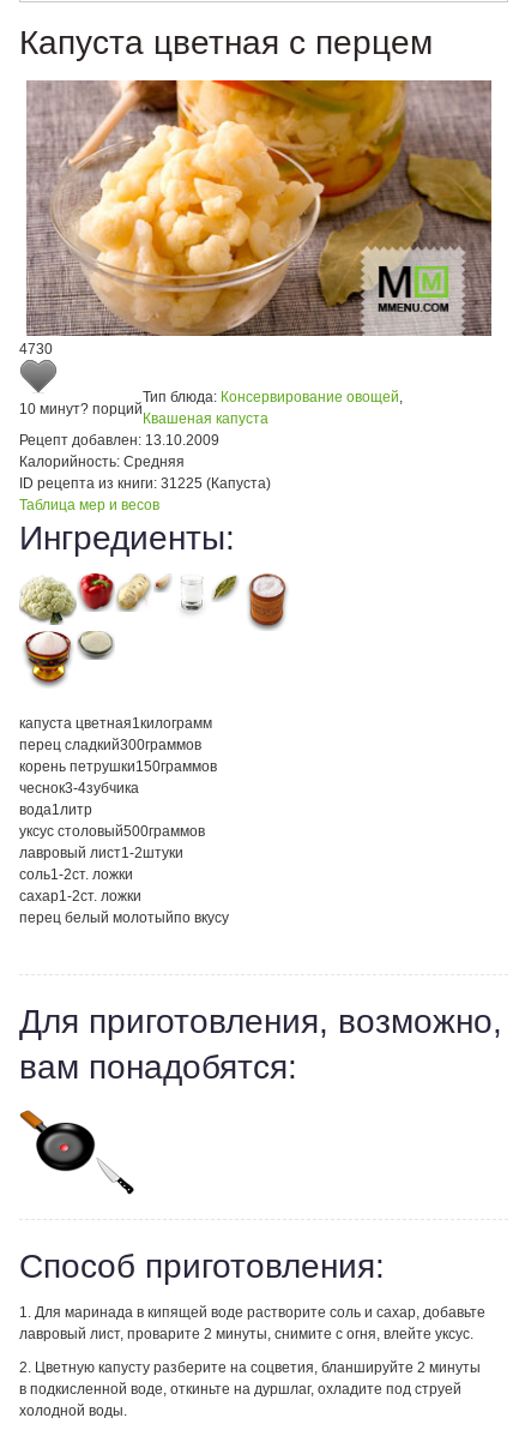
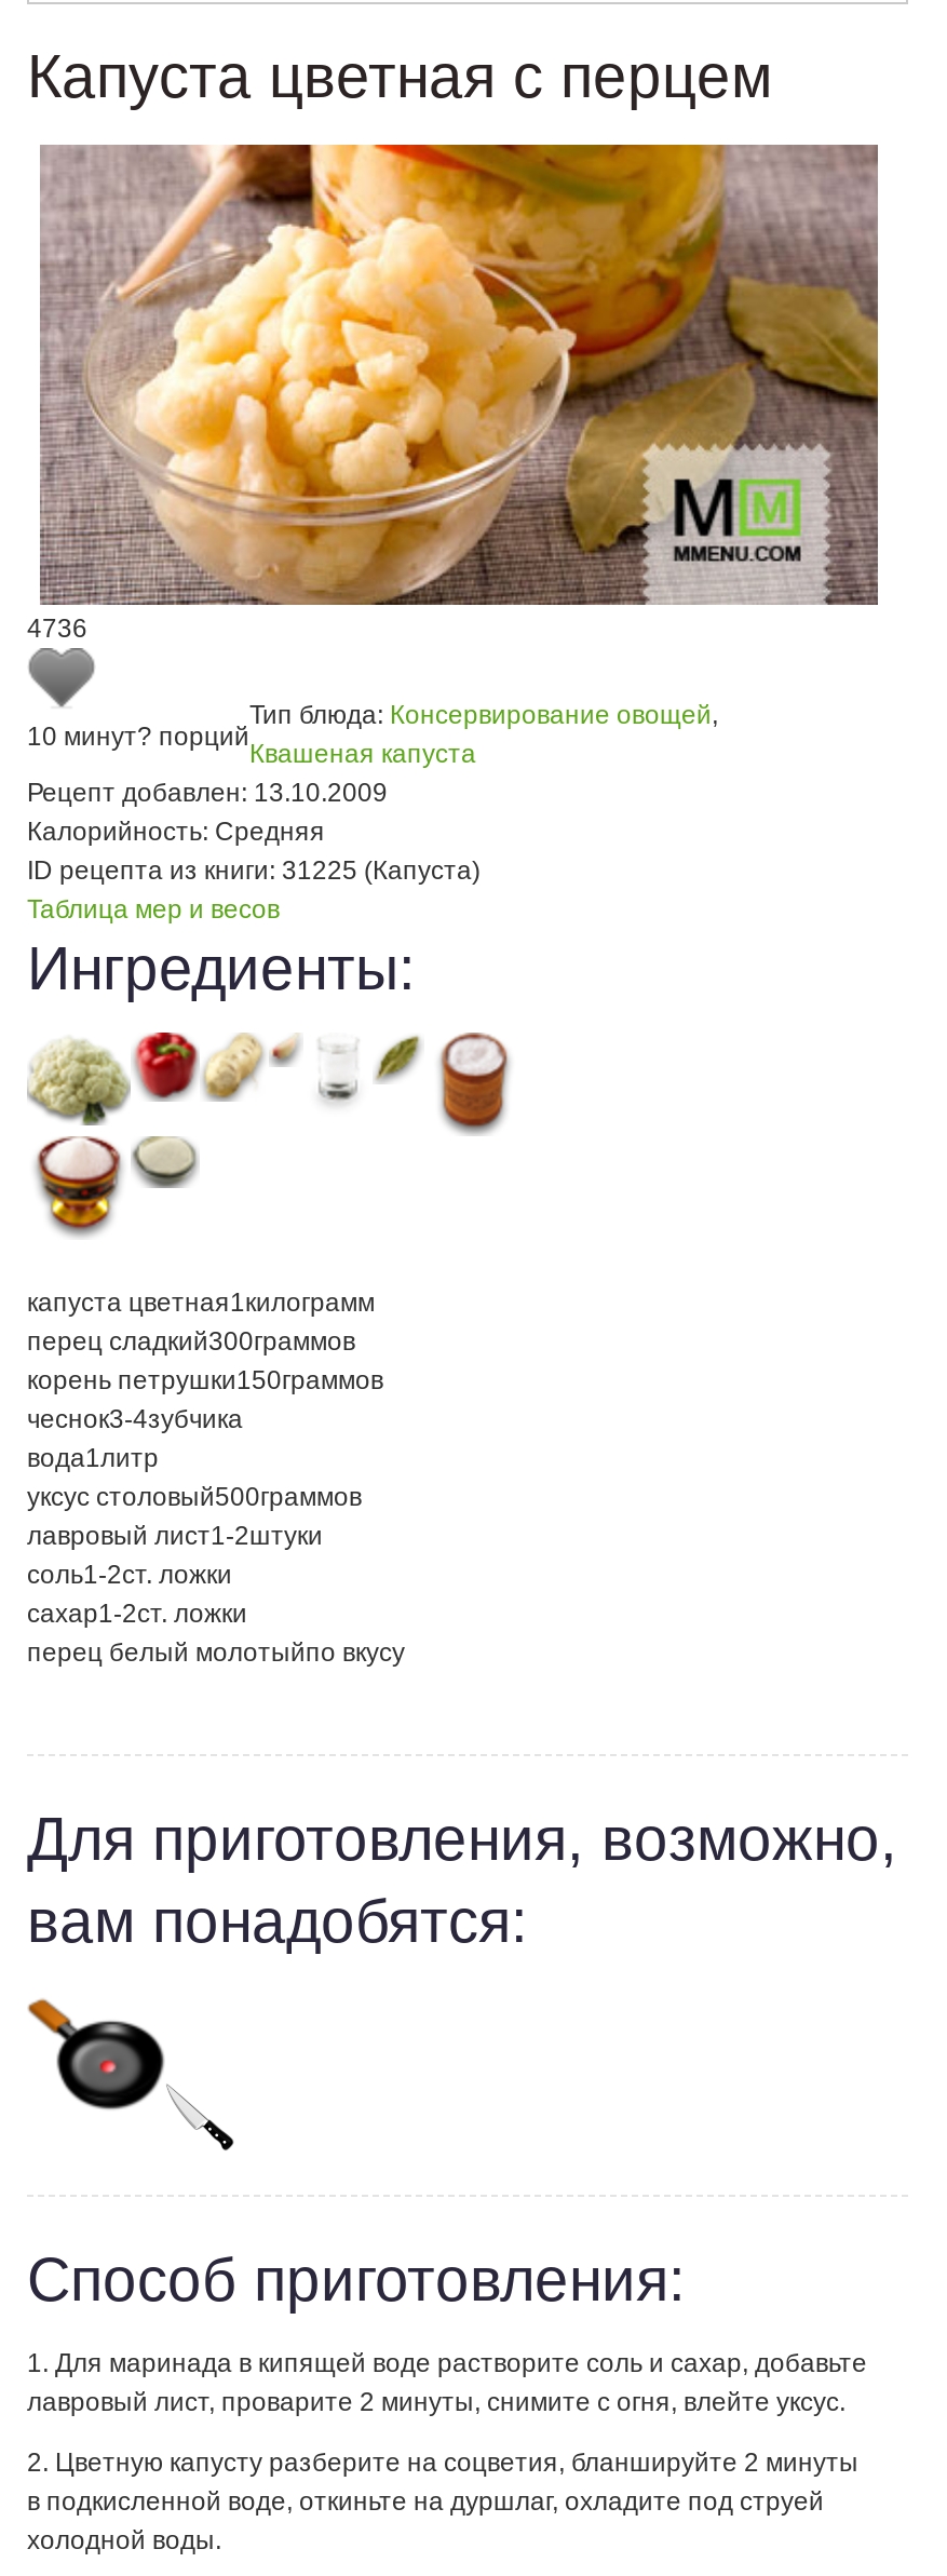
[19,341,53,358] 4730 -> [27,614,87,644] 4736

